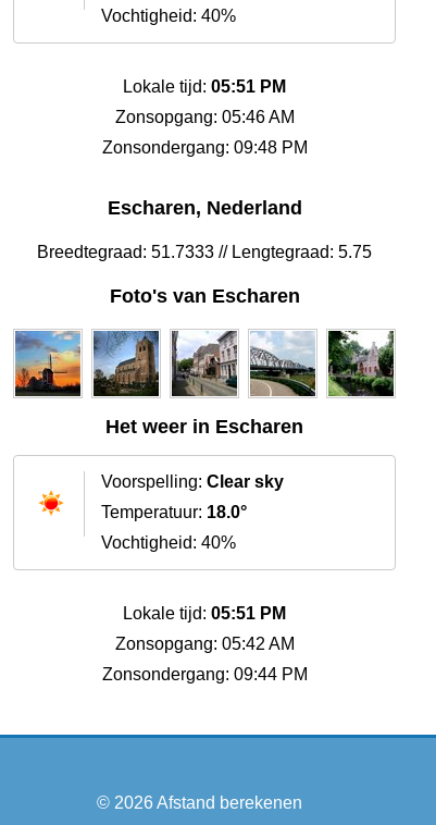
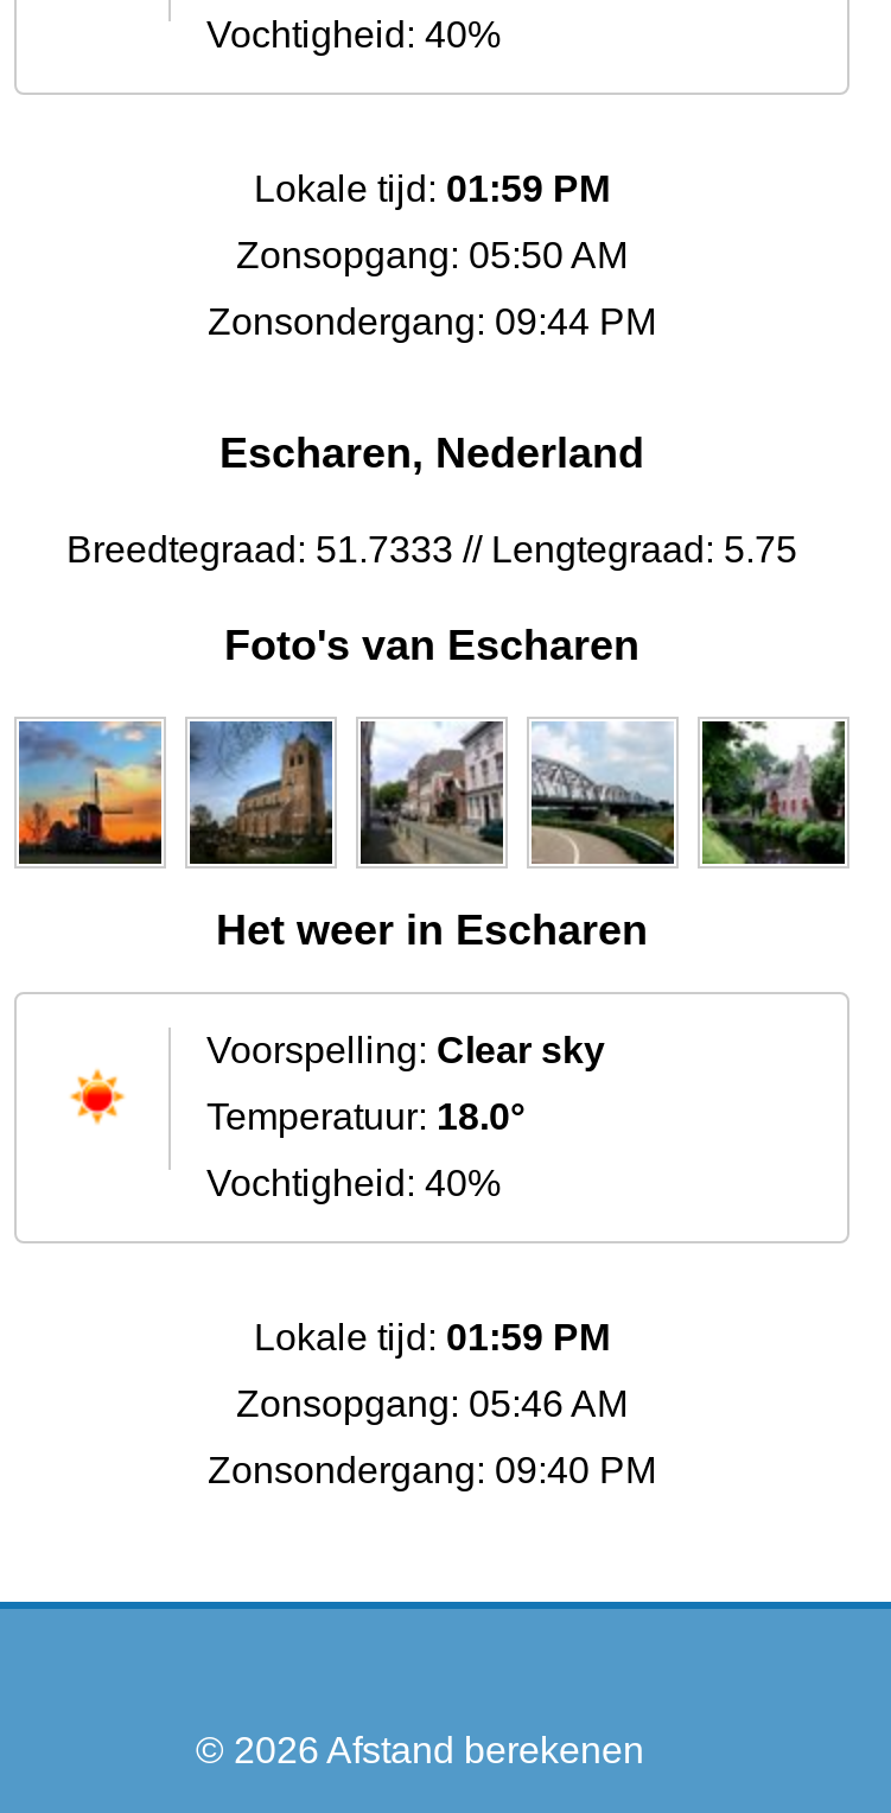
none -> [236,236,628,276] Zonsopgang: 05:50 AM
[123,78,286,96] Lokale tijd: 05:51 PM -> [254,169,610,210] Lokale tijd: 01:59 PM
moved [115,108,294,127] -> [236,1383,628,1424]: Zonsopgang: 05:46 AM
[102,139,307,157] Zonsondergang: 09:48 PM -> none
none -> [208,1450,656,1490] Zonsondergang: 09:40 PM
[123,604,286,623] Lokale tijd: 05:51 PM -> [254,1317,610,1357] Lokale tijd: 01:59 PM
[115,635,294,653] Zonsopgang: 05:42 AM -> none
moved [102,665,307,684] -> [208,302,656,342]: Zonsondergang: 09:44 PM

